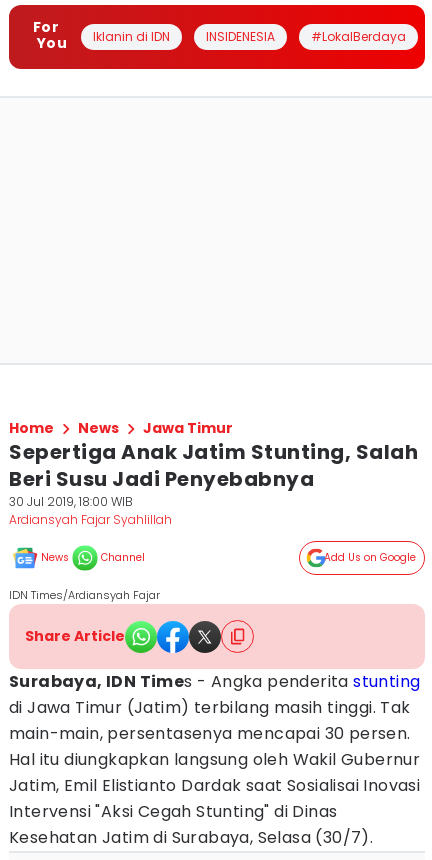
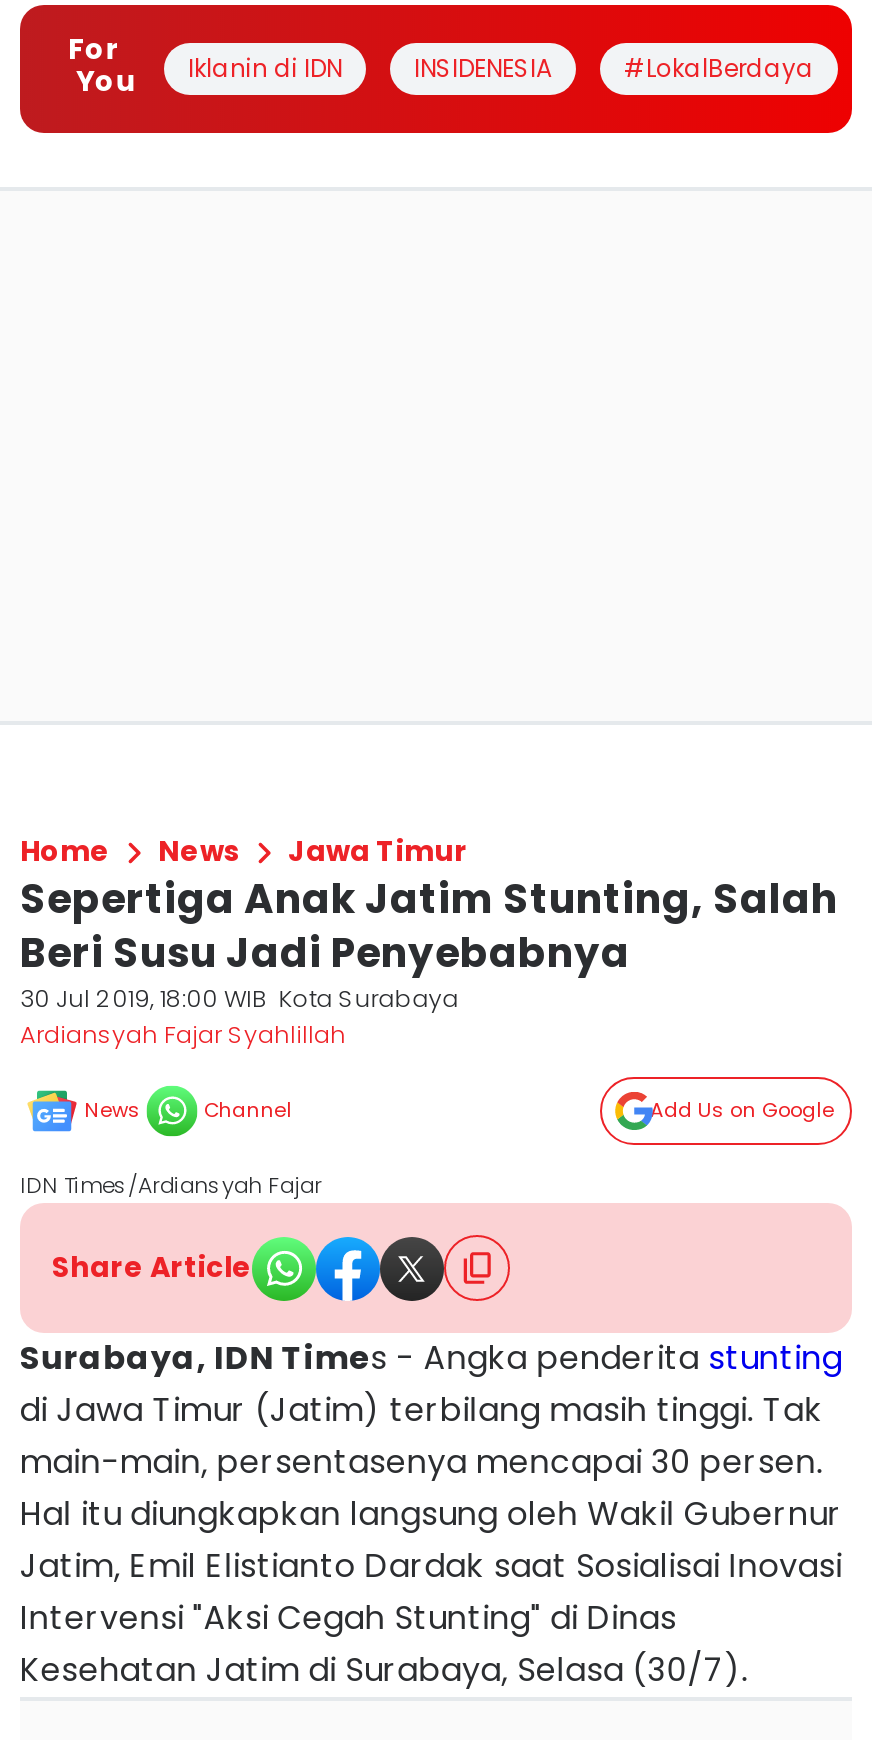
[9,493,133,510] 30 Jul 2019, 18:00 WIB -> [20,981,458,1015] 30 Jul 2019, 18:00 WIB Kota Surabaya

